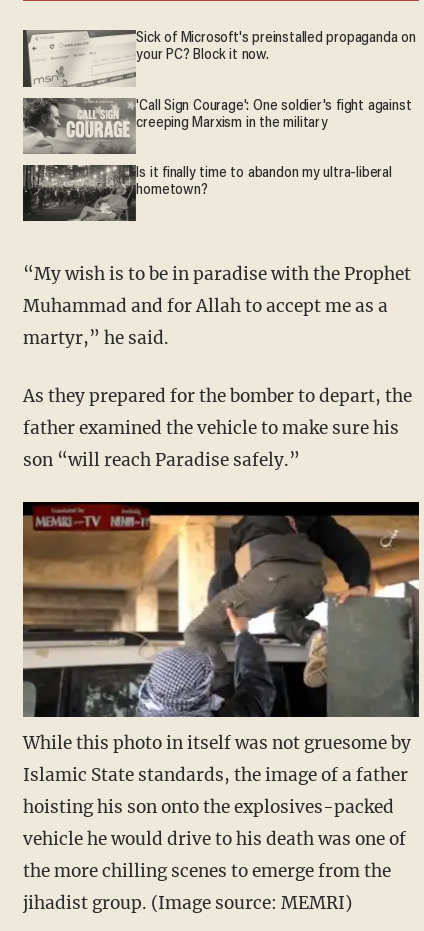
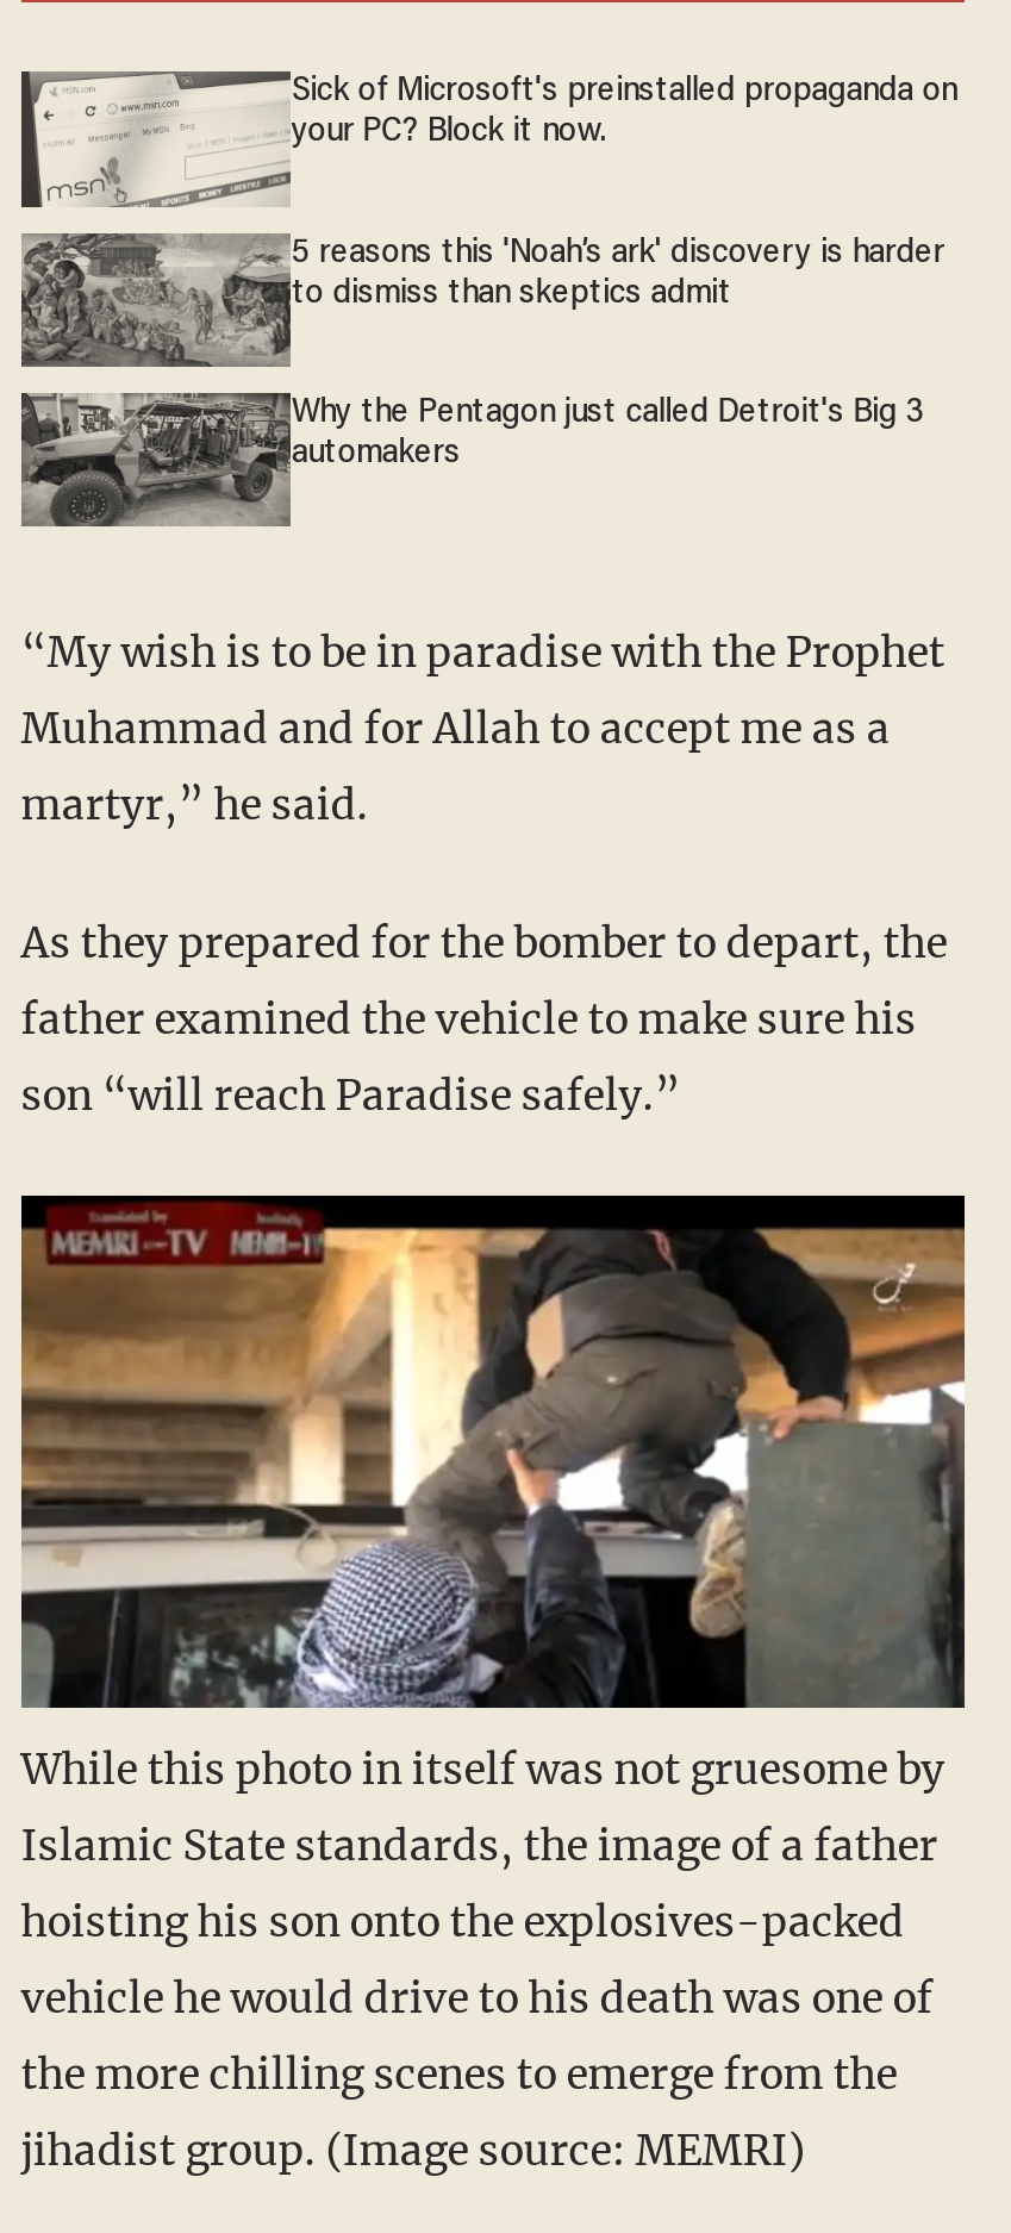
[23,98,411,153] [image] | 'Call Sign Courage': One soldier's fight against | creeping Marxism in the military -> [21,233,945,367] [image] | 5 reasons this 'Noah’s ark' discovery is harder | to dismiss than skeptics admit
[23,164,392,221] [image] | Is it finally time to abandon my ultra-liberal | hometown? -> [24,393,925,526] [image] | Why the Pentagon just called Detroit's Big 3 | automakers

